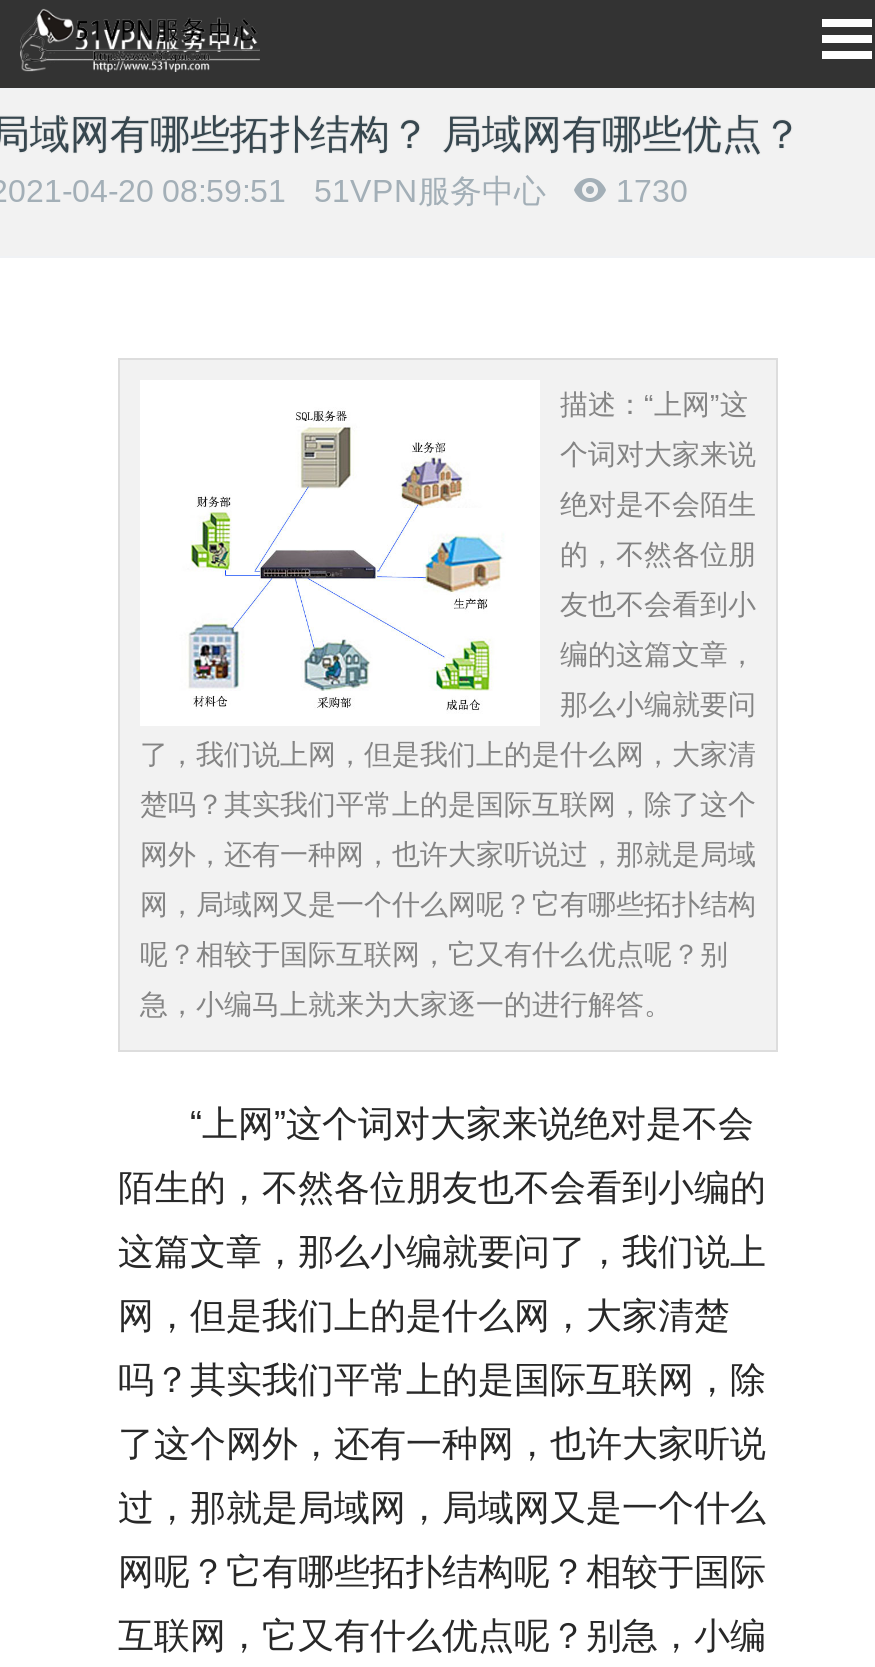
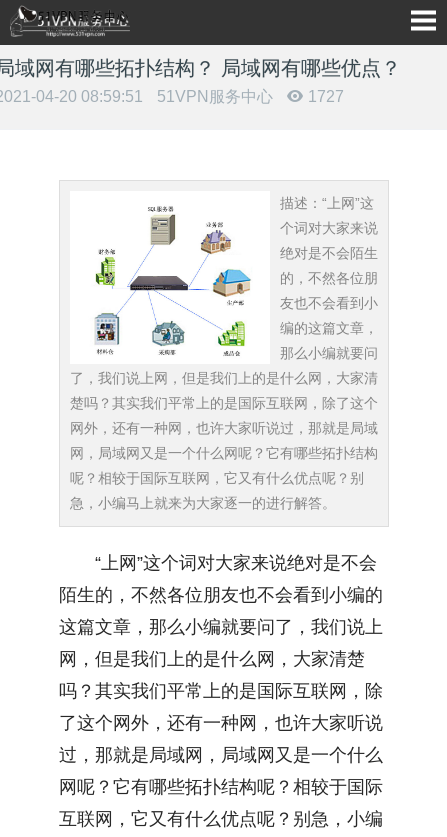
[616,174,688,208] 1730 -> [308,88,344,105] 1727

